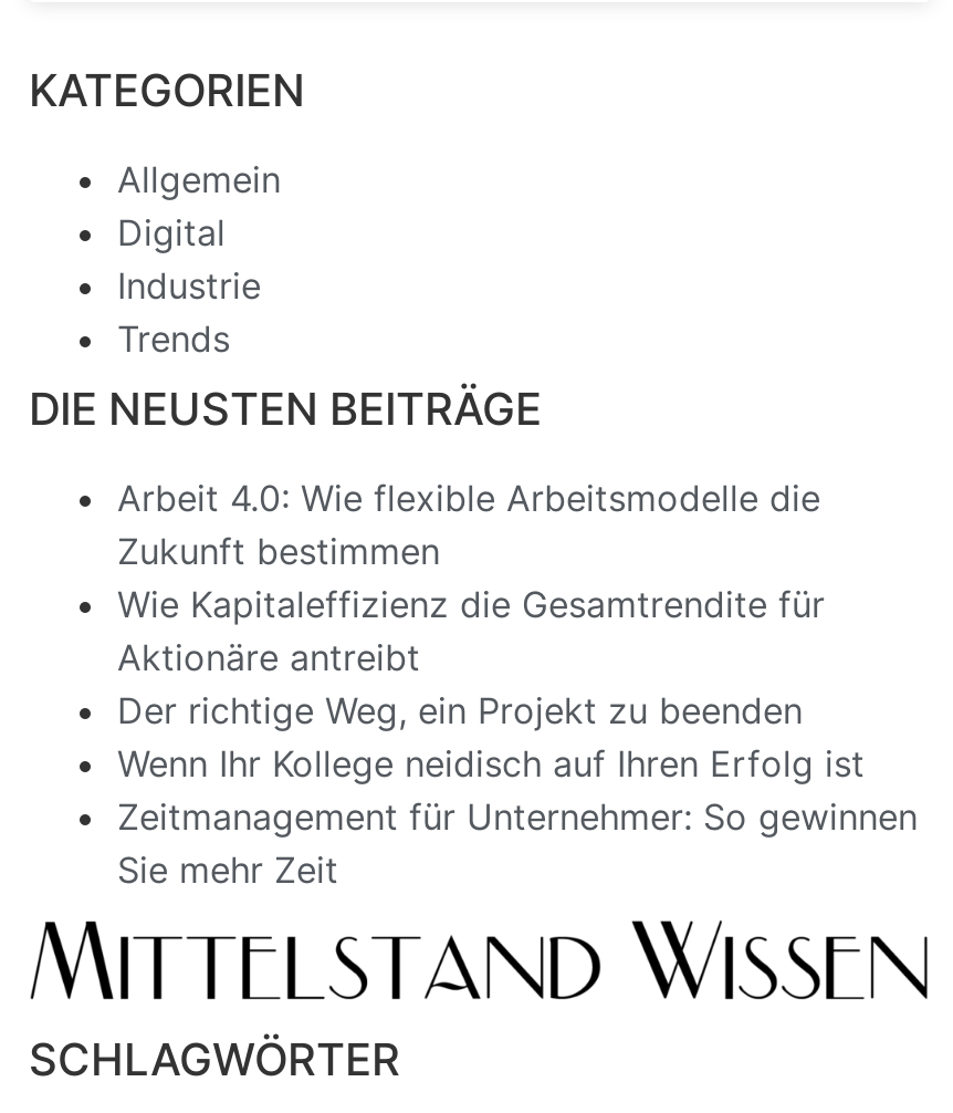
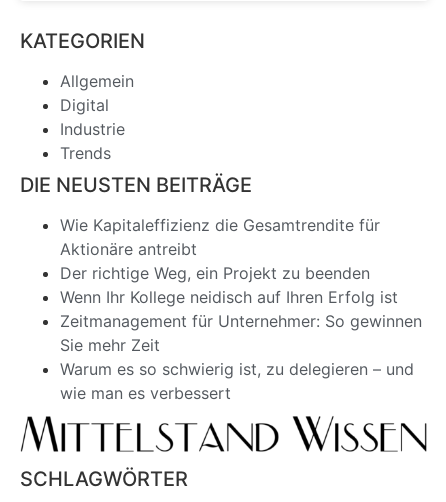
[117,477,820,574] Arbeit 4.0: Wie flexible Arbeitsmodelle die | Zukunft bestimmen -> none
moved [117,583,918,893] -> [60,215,422,355]: Wie Kapitaleffizienz die Gesamtrendite für | Aktionäre antreibt | Der richtige Weg, ein Projekt zu beenden | Wenn Ihr Kollege neidisch auf Ihren Erfolg ist | Zeitmanagement für Unternehmer: So gewinnen | Sie mehr Zeit
none -> [60,359,414,403] Warum es so schwierig ist, zu delegieren – und | wie man es verbessert

